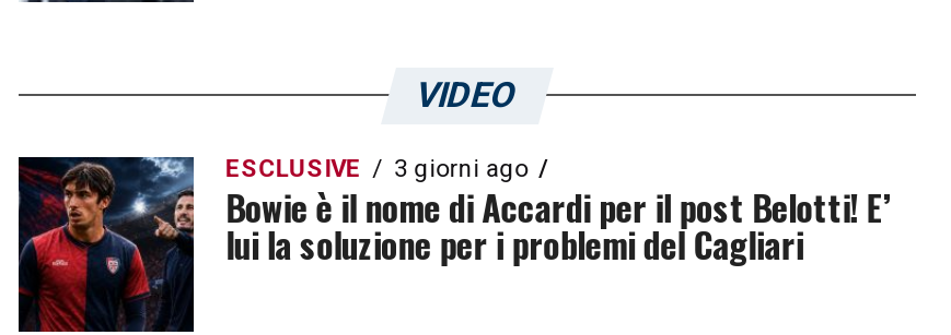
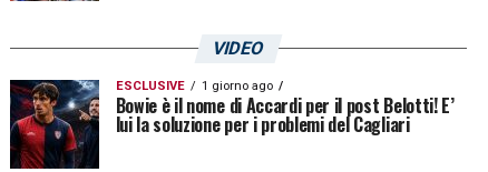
[226,155,528,183] ESCLUSIVE 3 giorni ago -> [116,79,273,93] ESCLUSIVE 1 giorno ago

